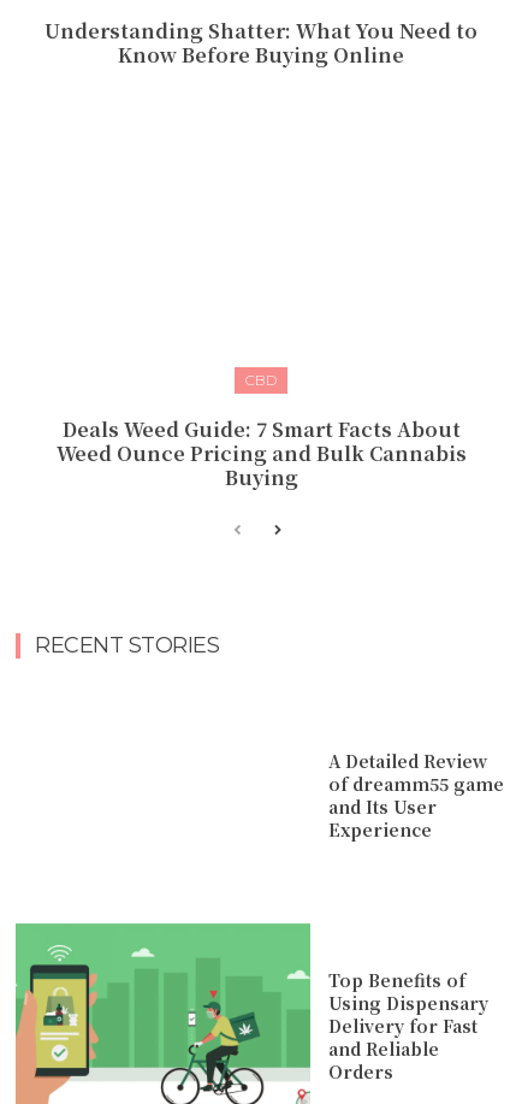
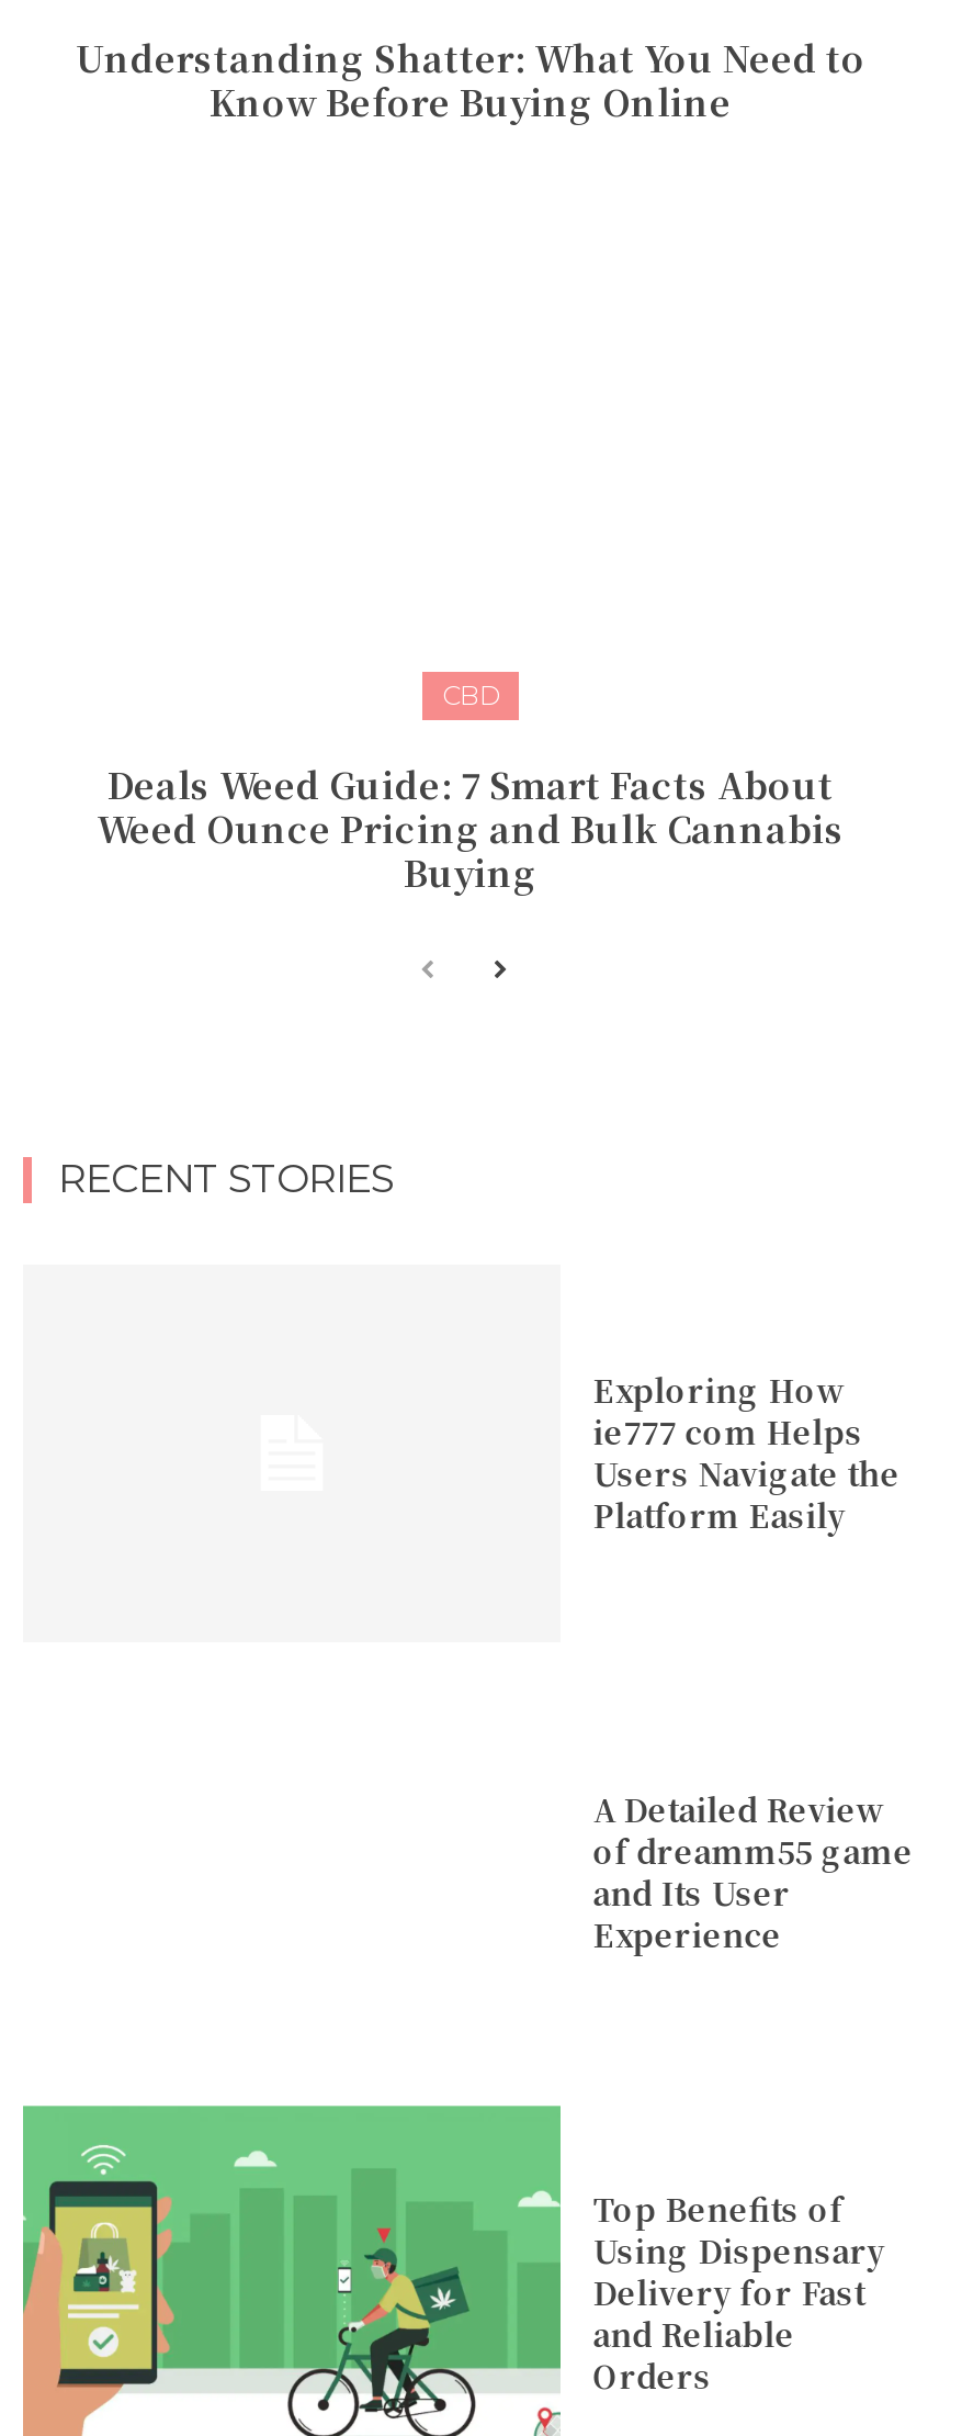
none -> [593,1368,900,1537] Exploring How | ie777 com Helps | Users Navigate the | Platform Easily

